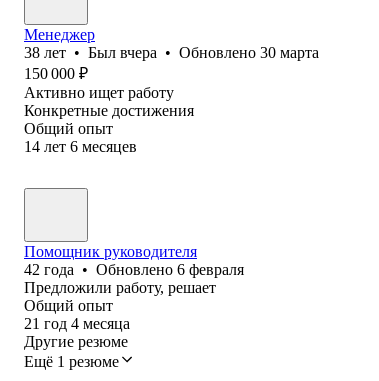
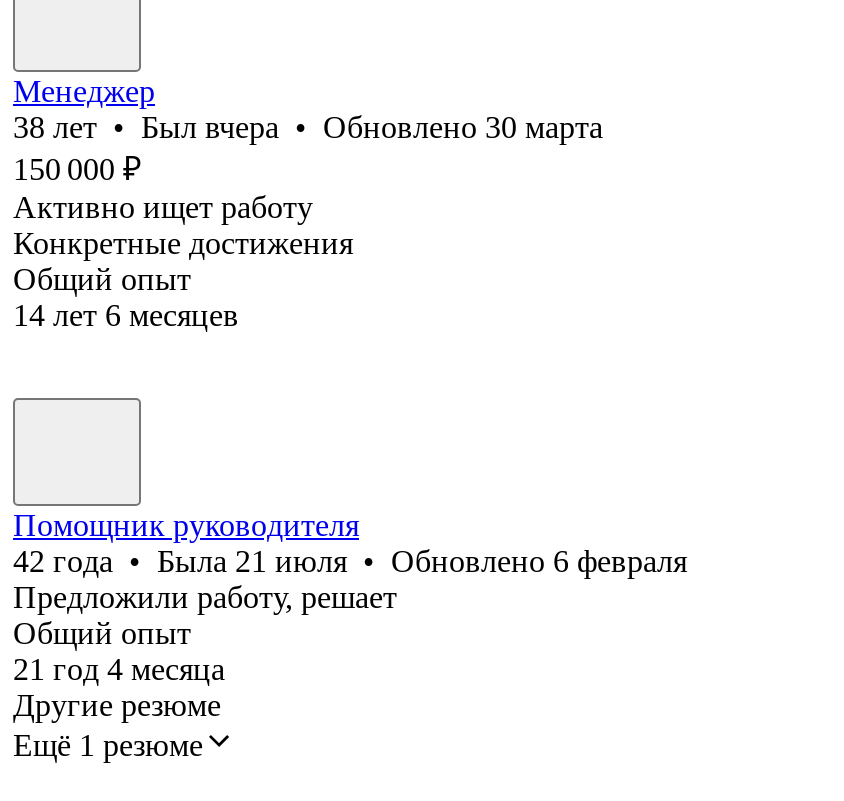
[24,261,244,278] 42 года • Обновлено 6 февраля -> [13,544,687,578] 42 года • Была 21 июля • Обновлено 6 февраля

